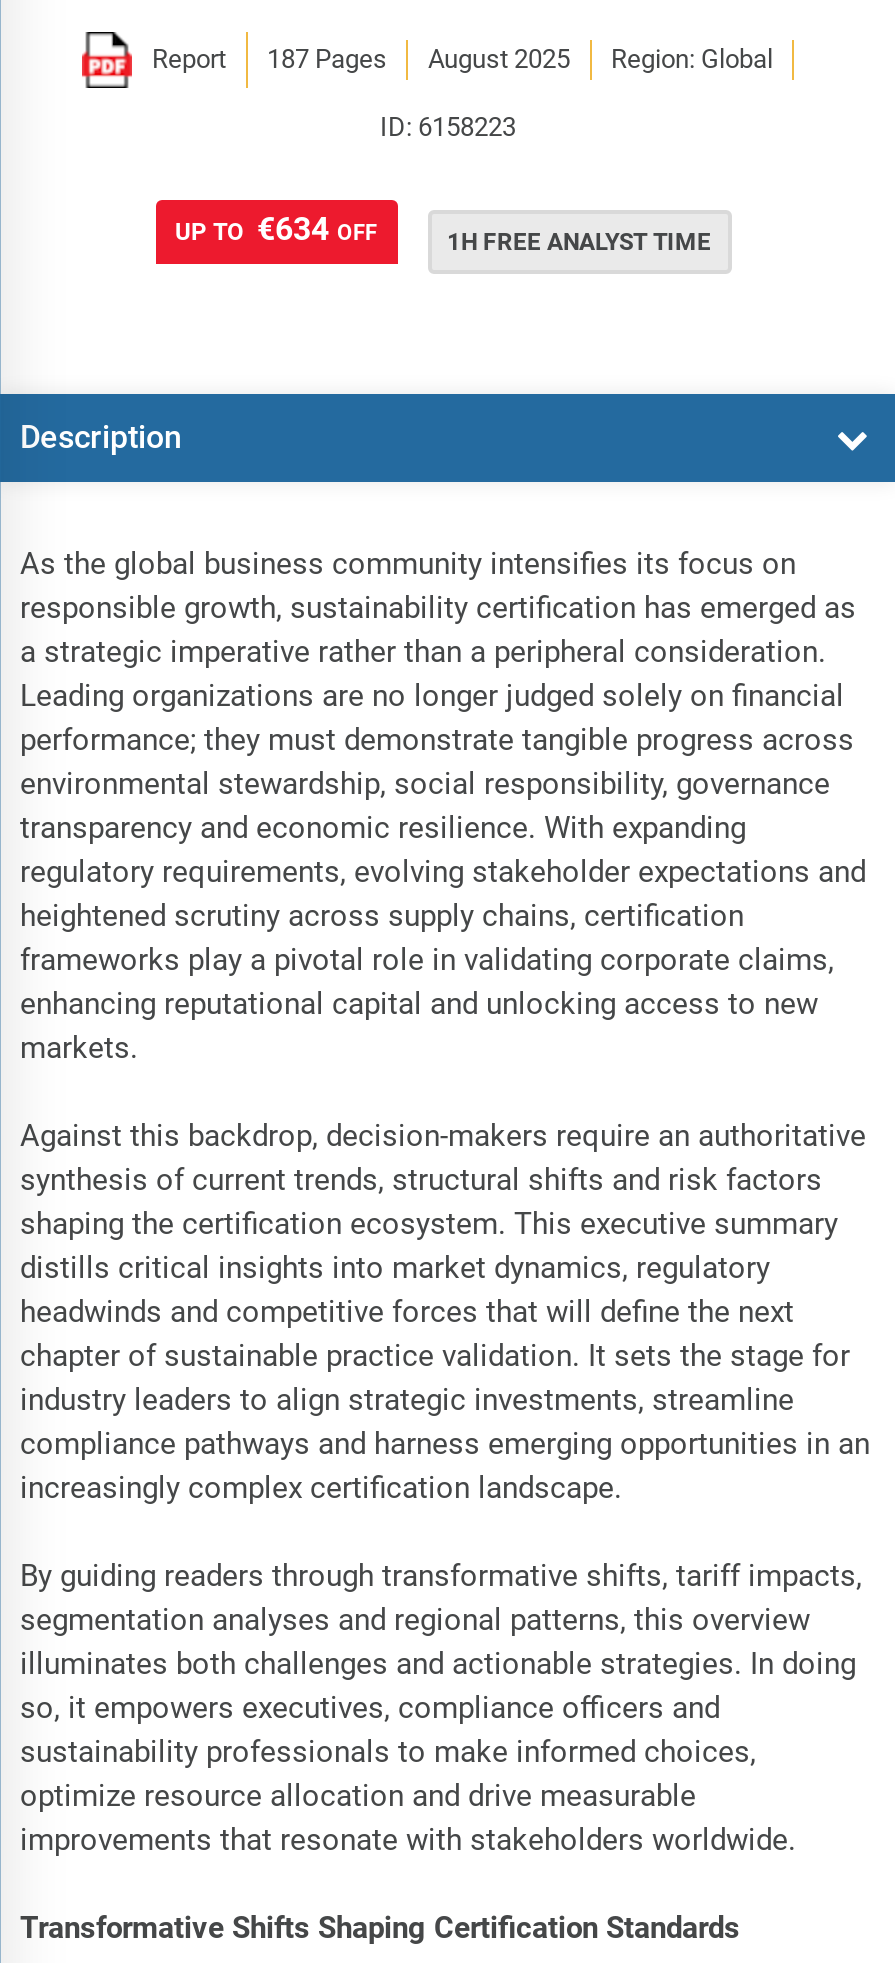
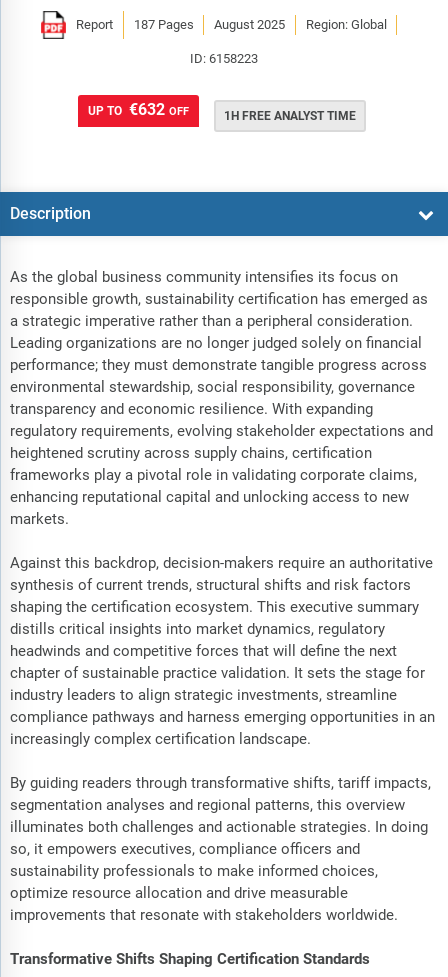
[175,209,377,247] UP TO €634 OFF -> [87,100,188,119] UP TO €632 OFF

